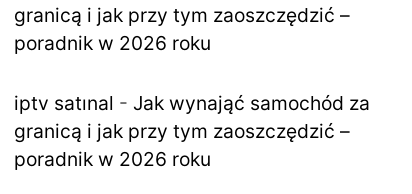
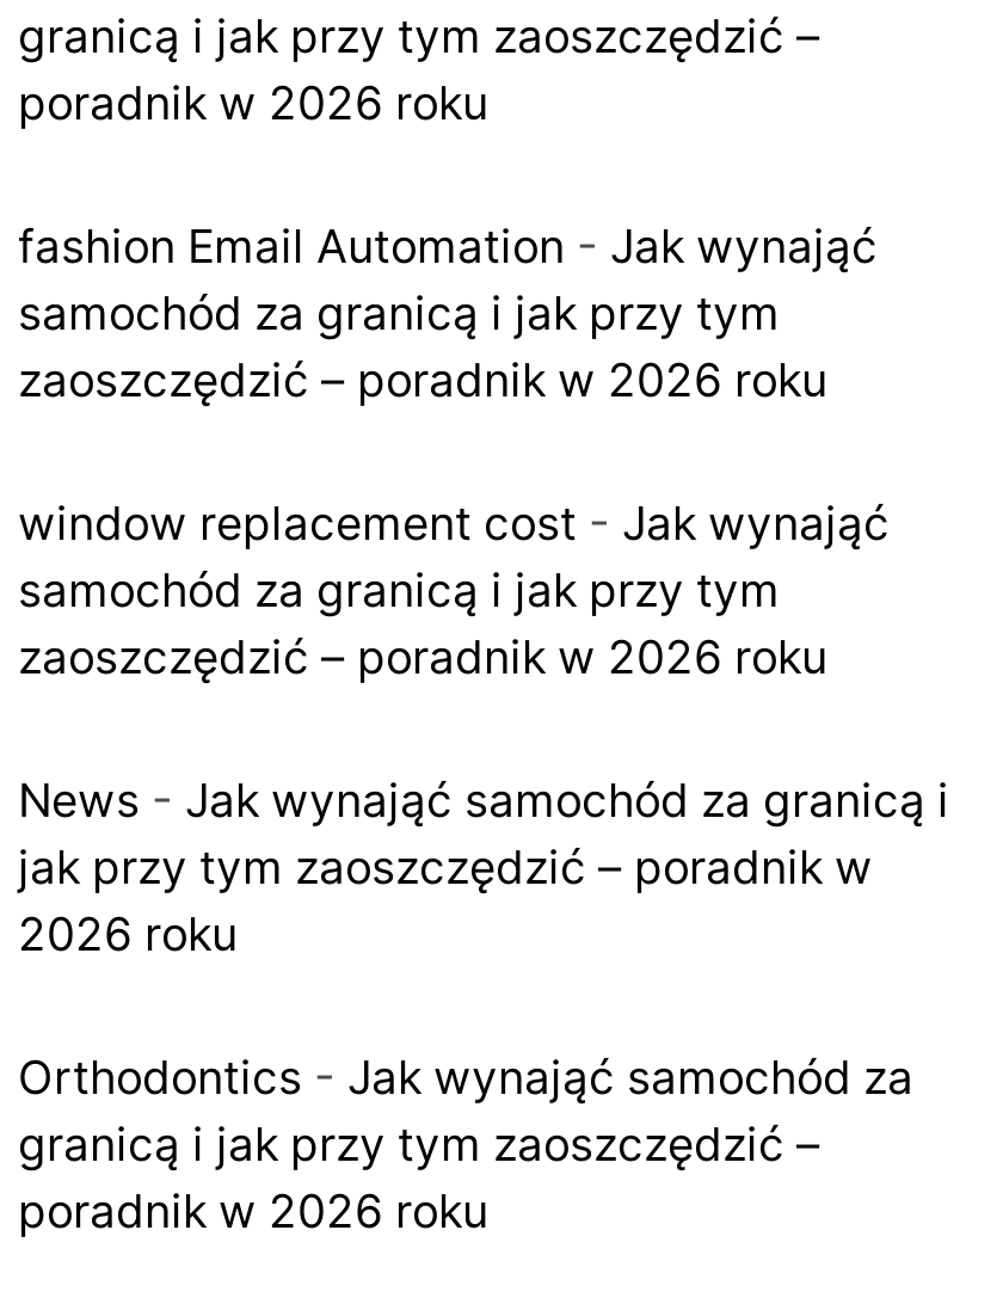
[14,90,370,114] iptv satınal - Jak wynająć samochód za -> [18,216,949,1105] fashion Email Automation - Jak wynająć | samochód za granicą i jak przy tym | zaoszczędzić – poradnik w 2026 roku | window replacement cost - Jak wynająć | samochód za granicą i jak przy tym | zaoszczędzić – poradnik w 2026 roku | News - Jak wynająć samochód za granicą i | jak przy tym zaoszczędzić – poradnik w | 2026 roku | Orthodontics - Jak wynająć samochód za

